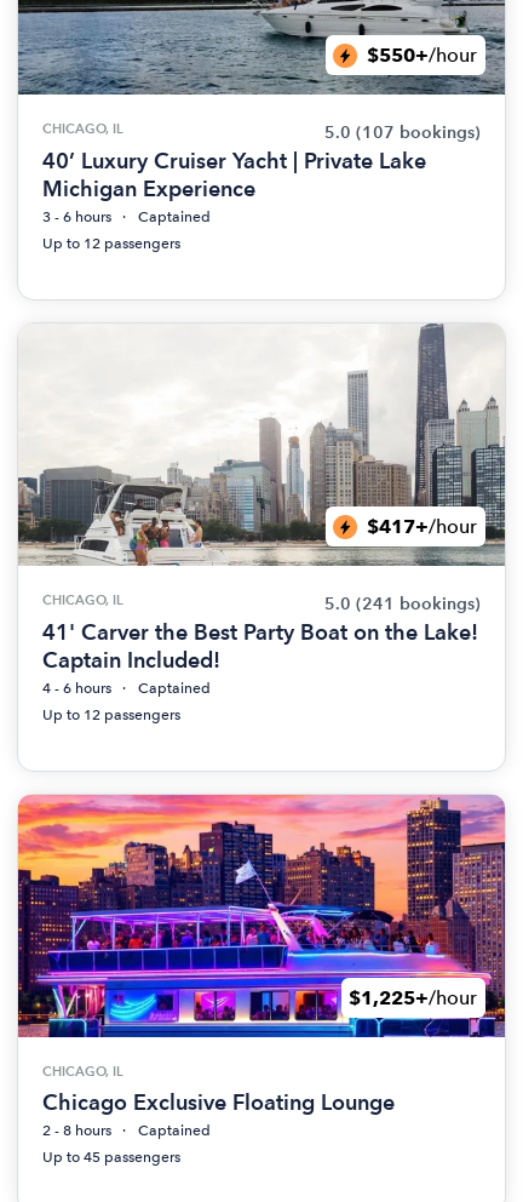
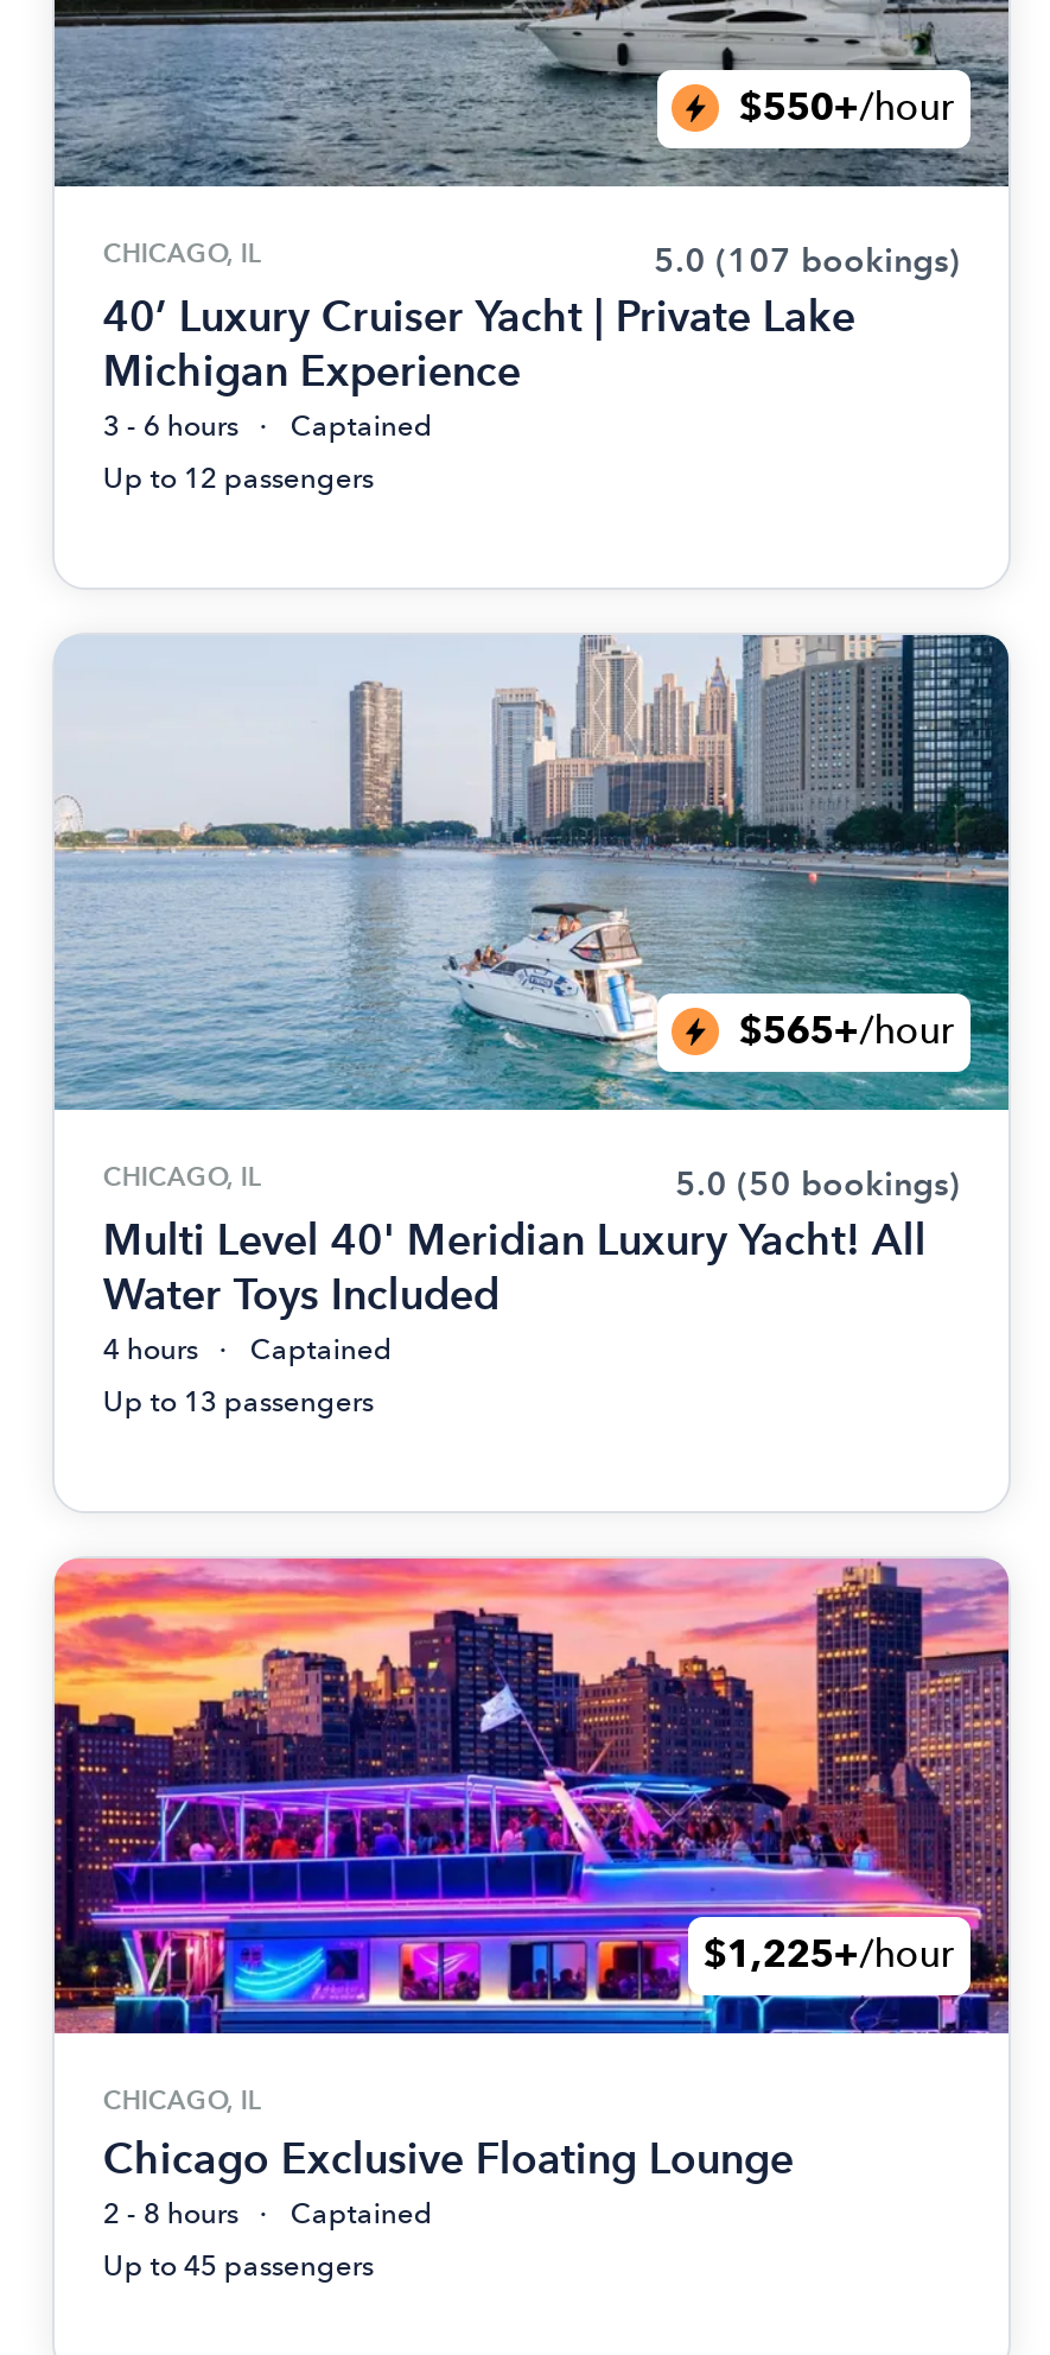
[17,324,506,567] [image] | $417+/hour -> [52,631,1011,1111] [image] | $565+/hour
[43,594,480,697] 5.0 (241 bookings) | 41' Carver the Best Party Boat on the Lake! | Captain Included! | 4 - 6 hours -> [103,1164,960,1366] 5.0 (50 bookings) | Multi Level 40' Meridian Luxury Yacht! All | Water Toys Included | 4 hours
[43,707,181,724] Up to 12 passengers -> [103,1385,373,1418] Up to 13 passengers

